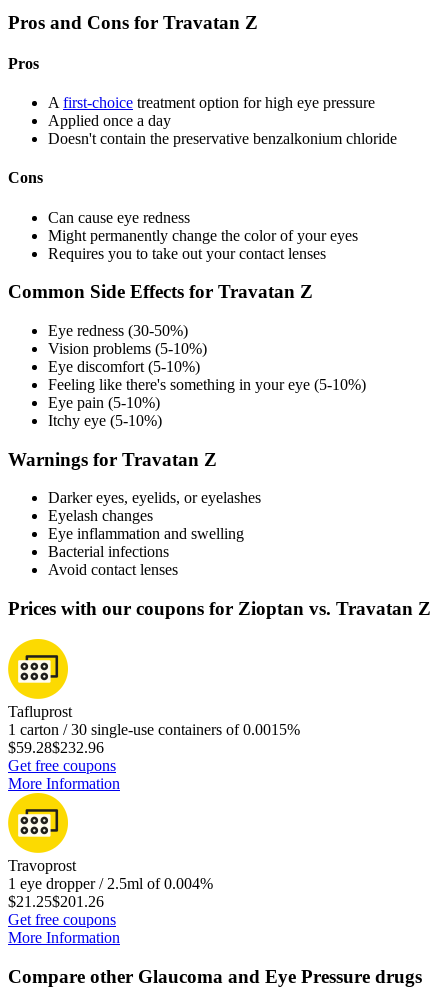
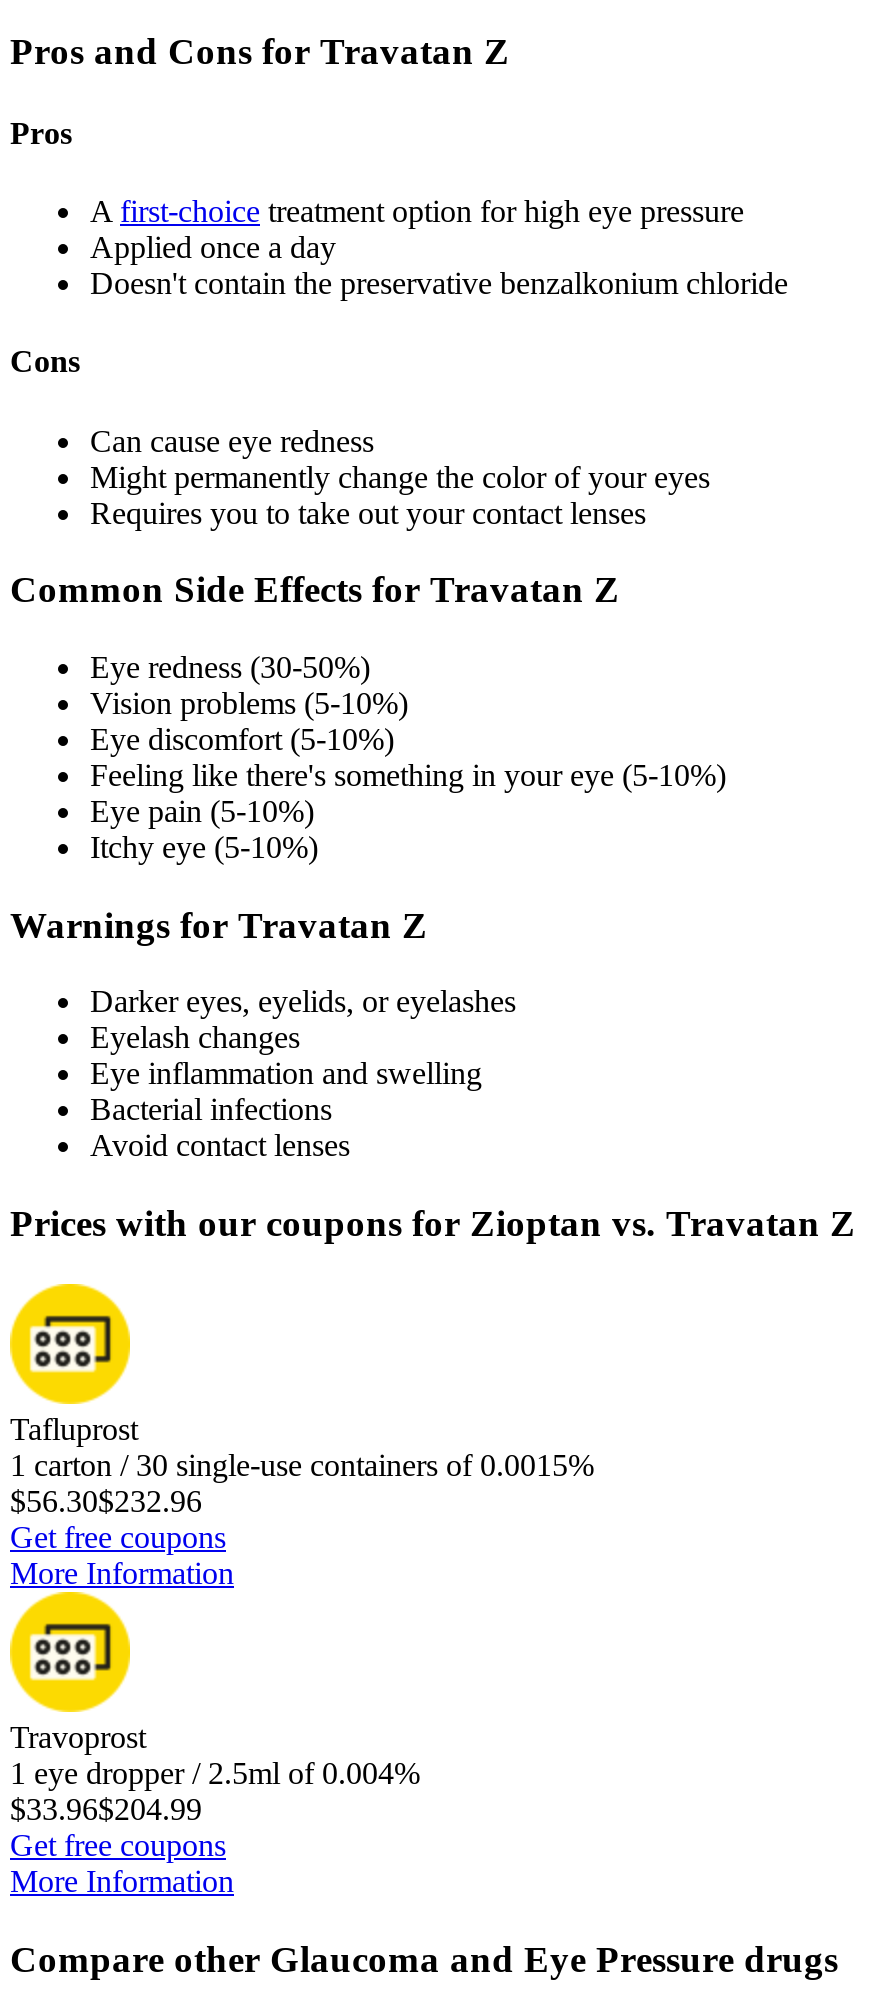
[8,739,104,756] $59.28$232.96 -> [10,1484,202,1518] $56.30$232.96
[8,893,104,910] $21.25$201.26 -> [10,1792,202,1826] $33.96$204.99

